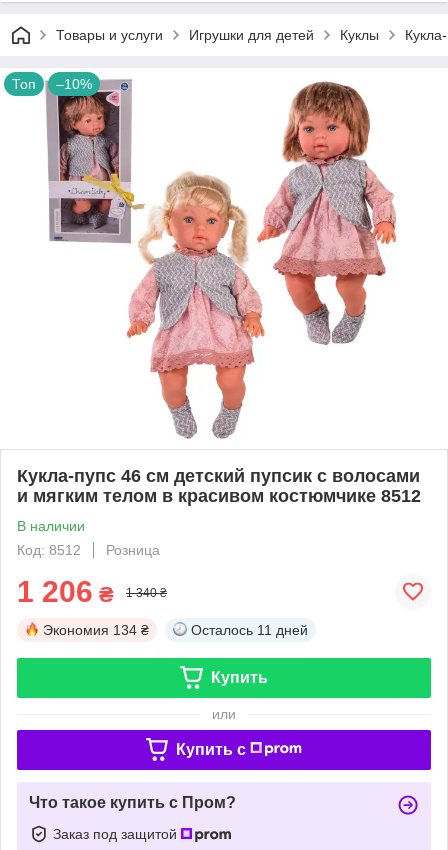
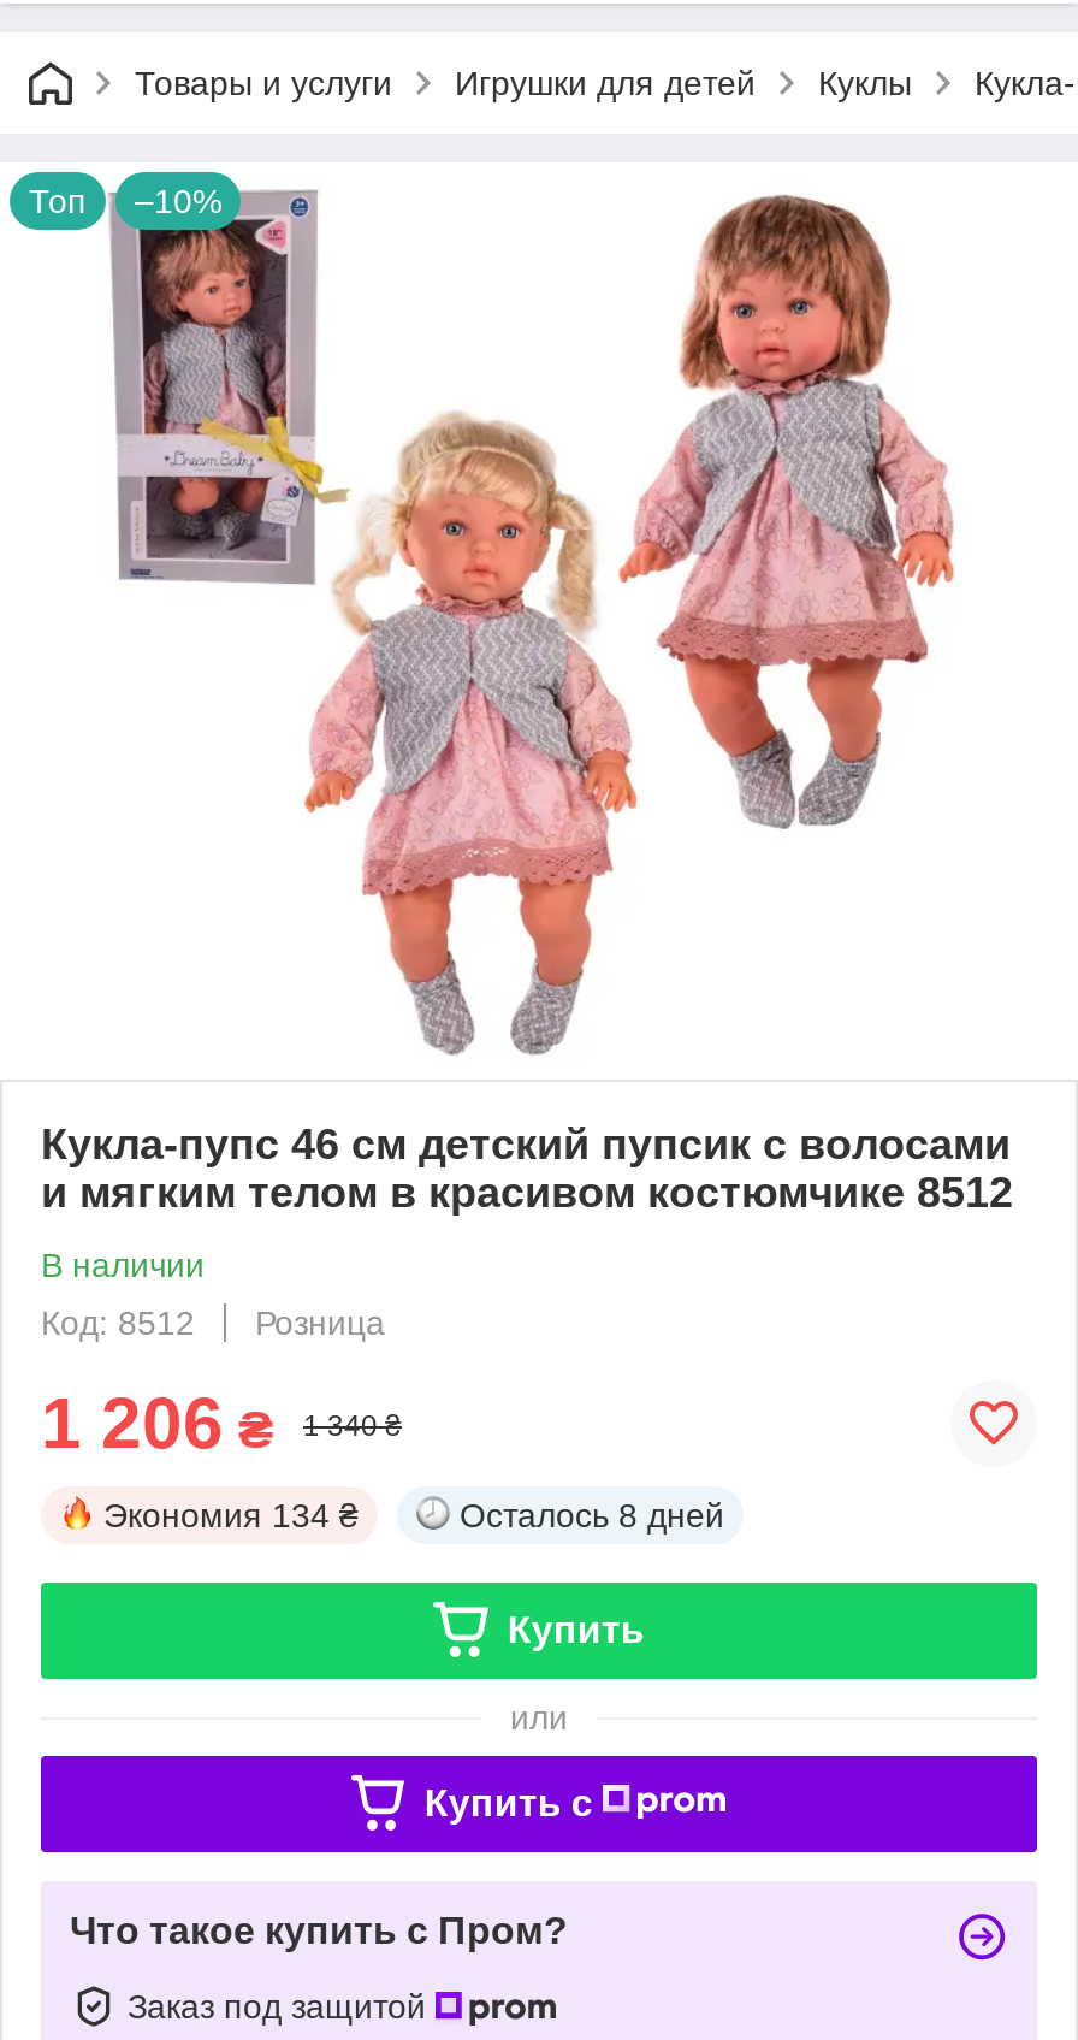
[191,622,308,638] Осталось 11 дней -> [460,1496,724,1534] Осталось 8 дней

